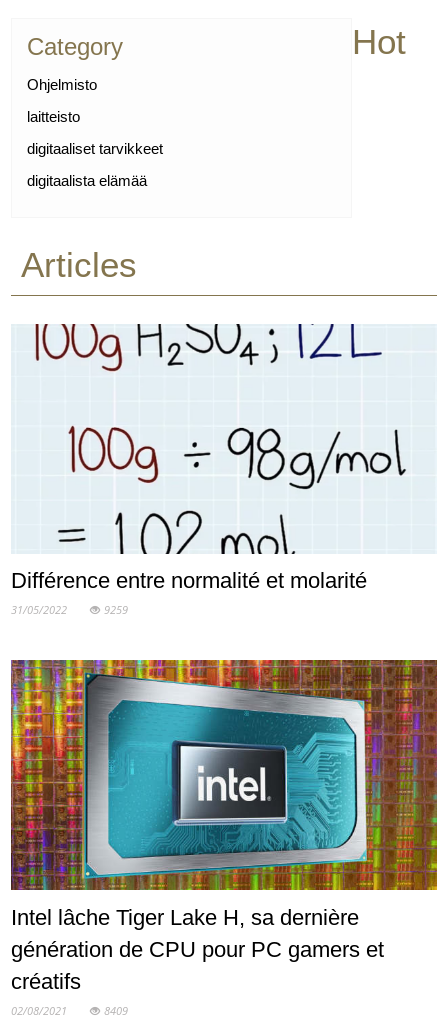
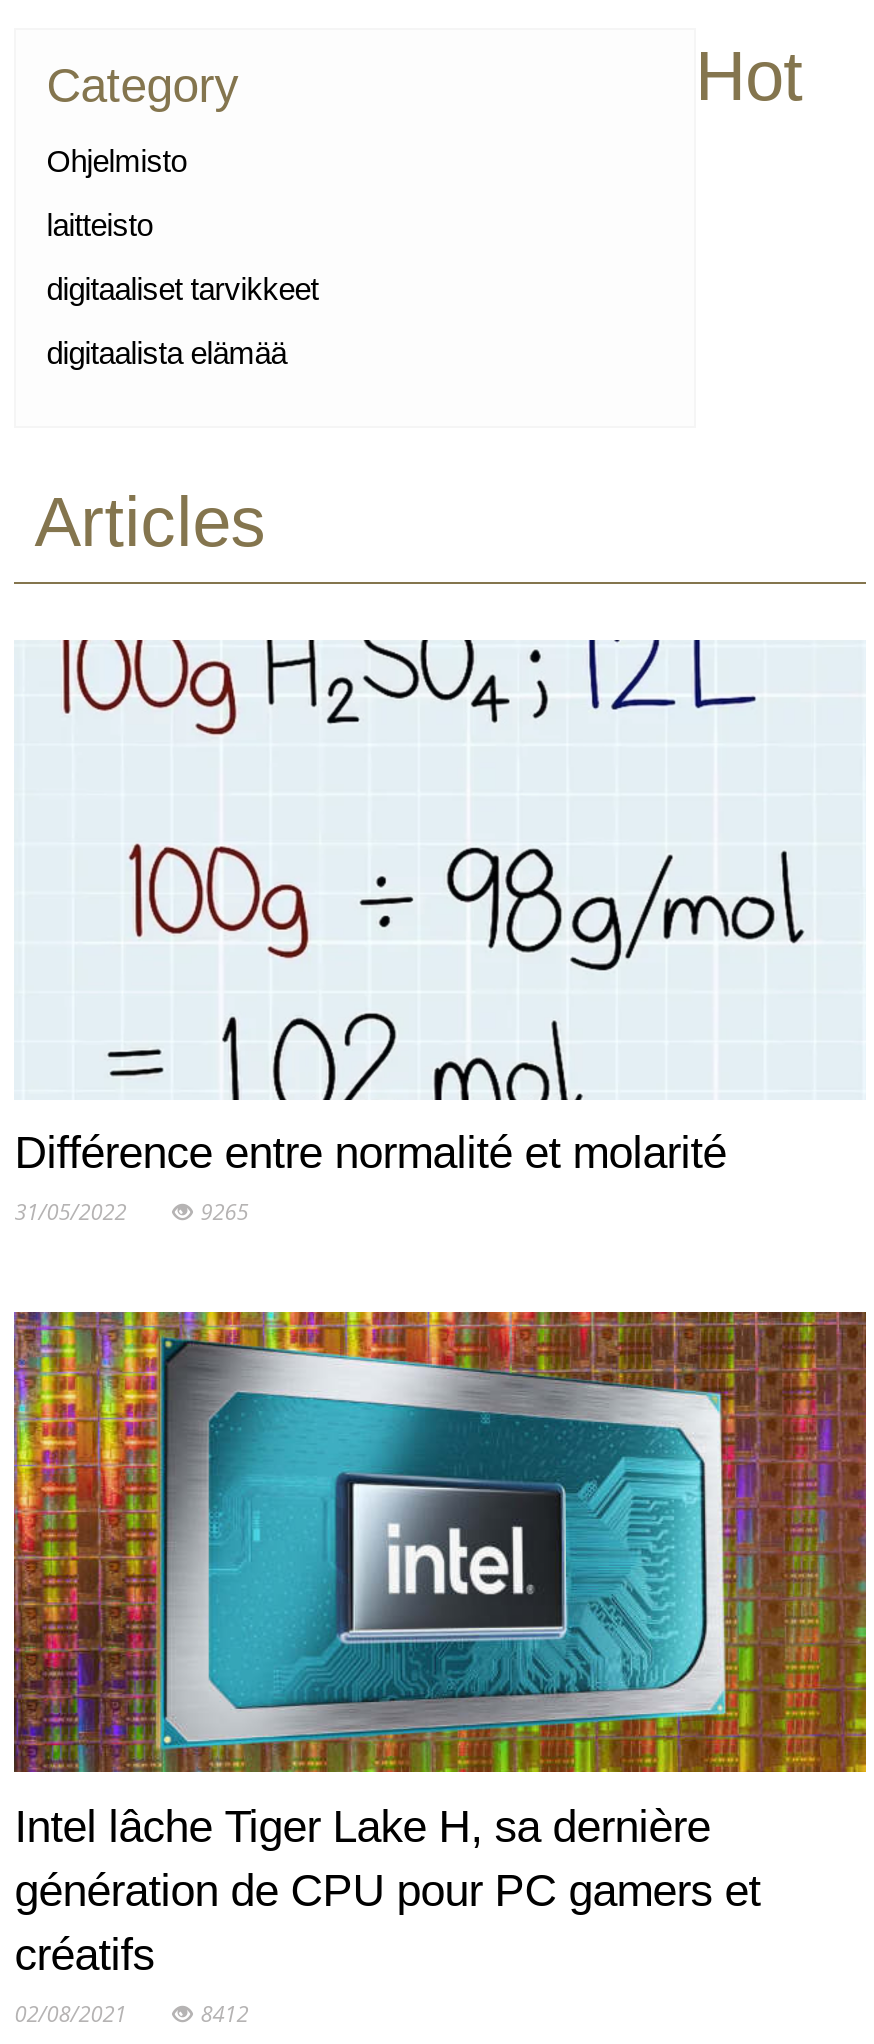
[104,602,128,617] 9259 -> [200,1197,248,1227] 9265
[104,1003,128,1018] 8409 -> [200,1998,248,2028] 8412

